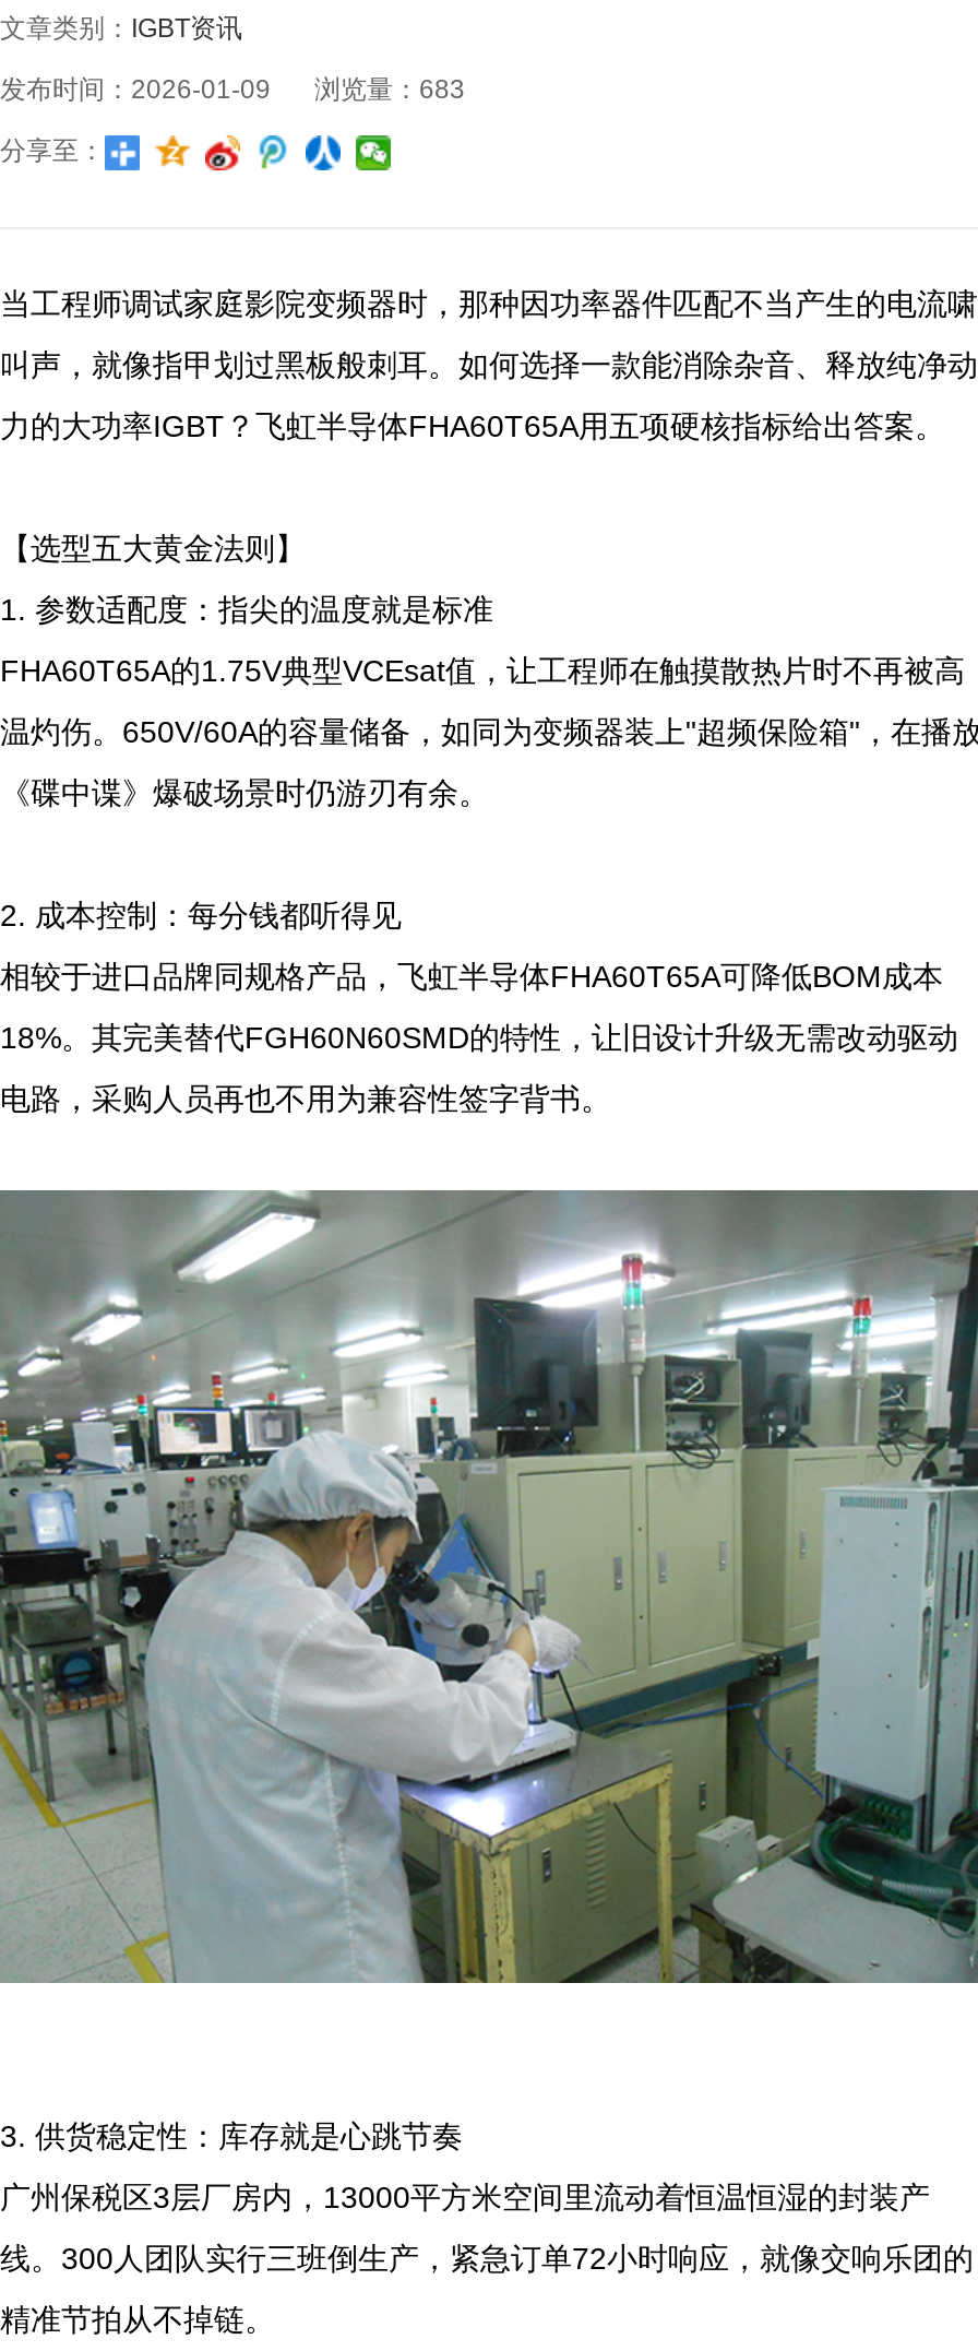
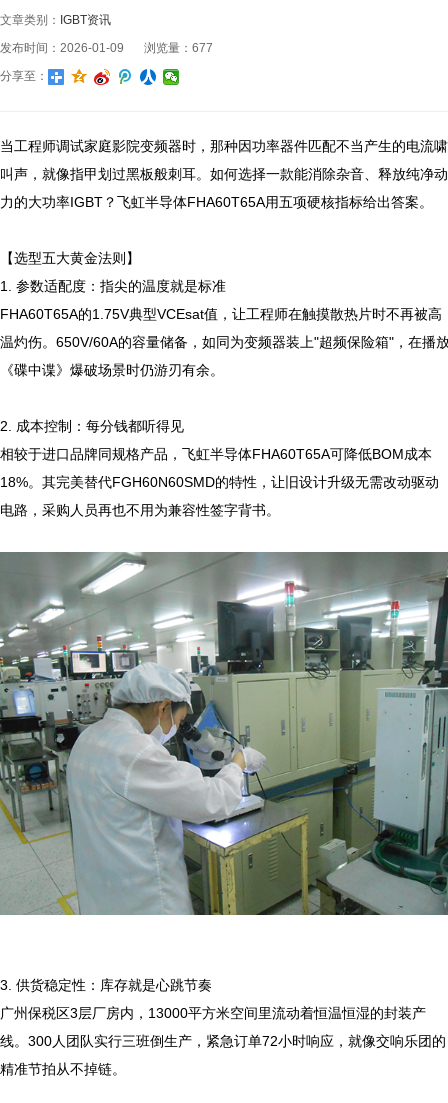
[0,75,465,106] 发布时间：2026-01-09 浏览量：683 -> [0,41,213,55] 发布时间：2026-01-09 浏览量：677

